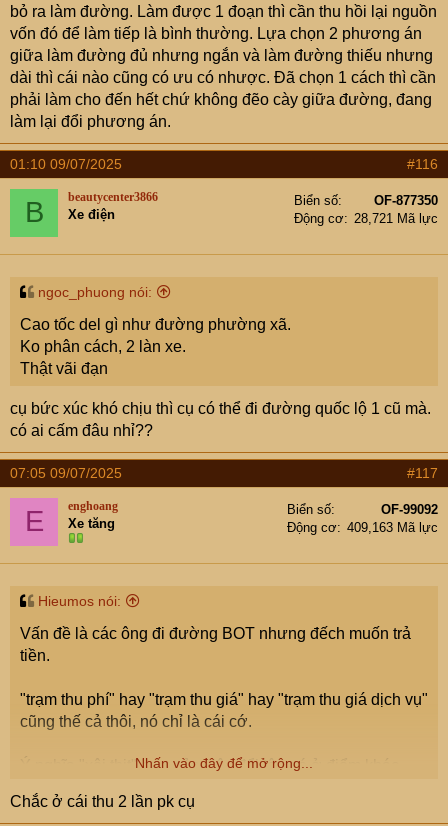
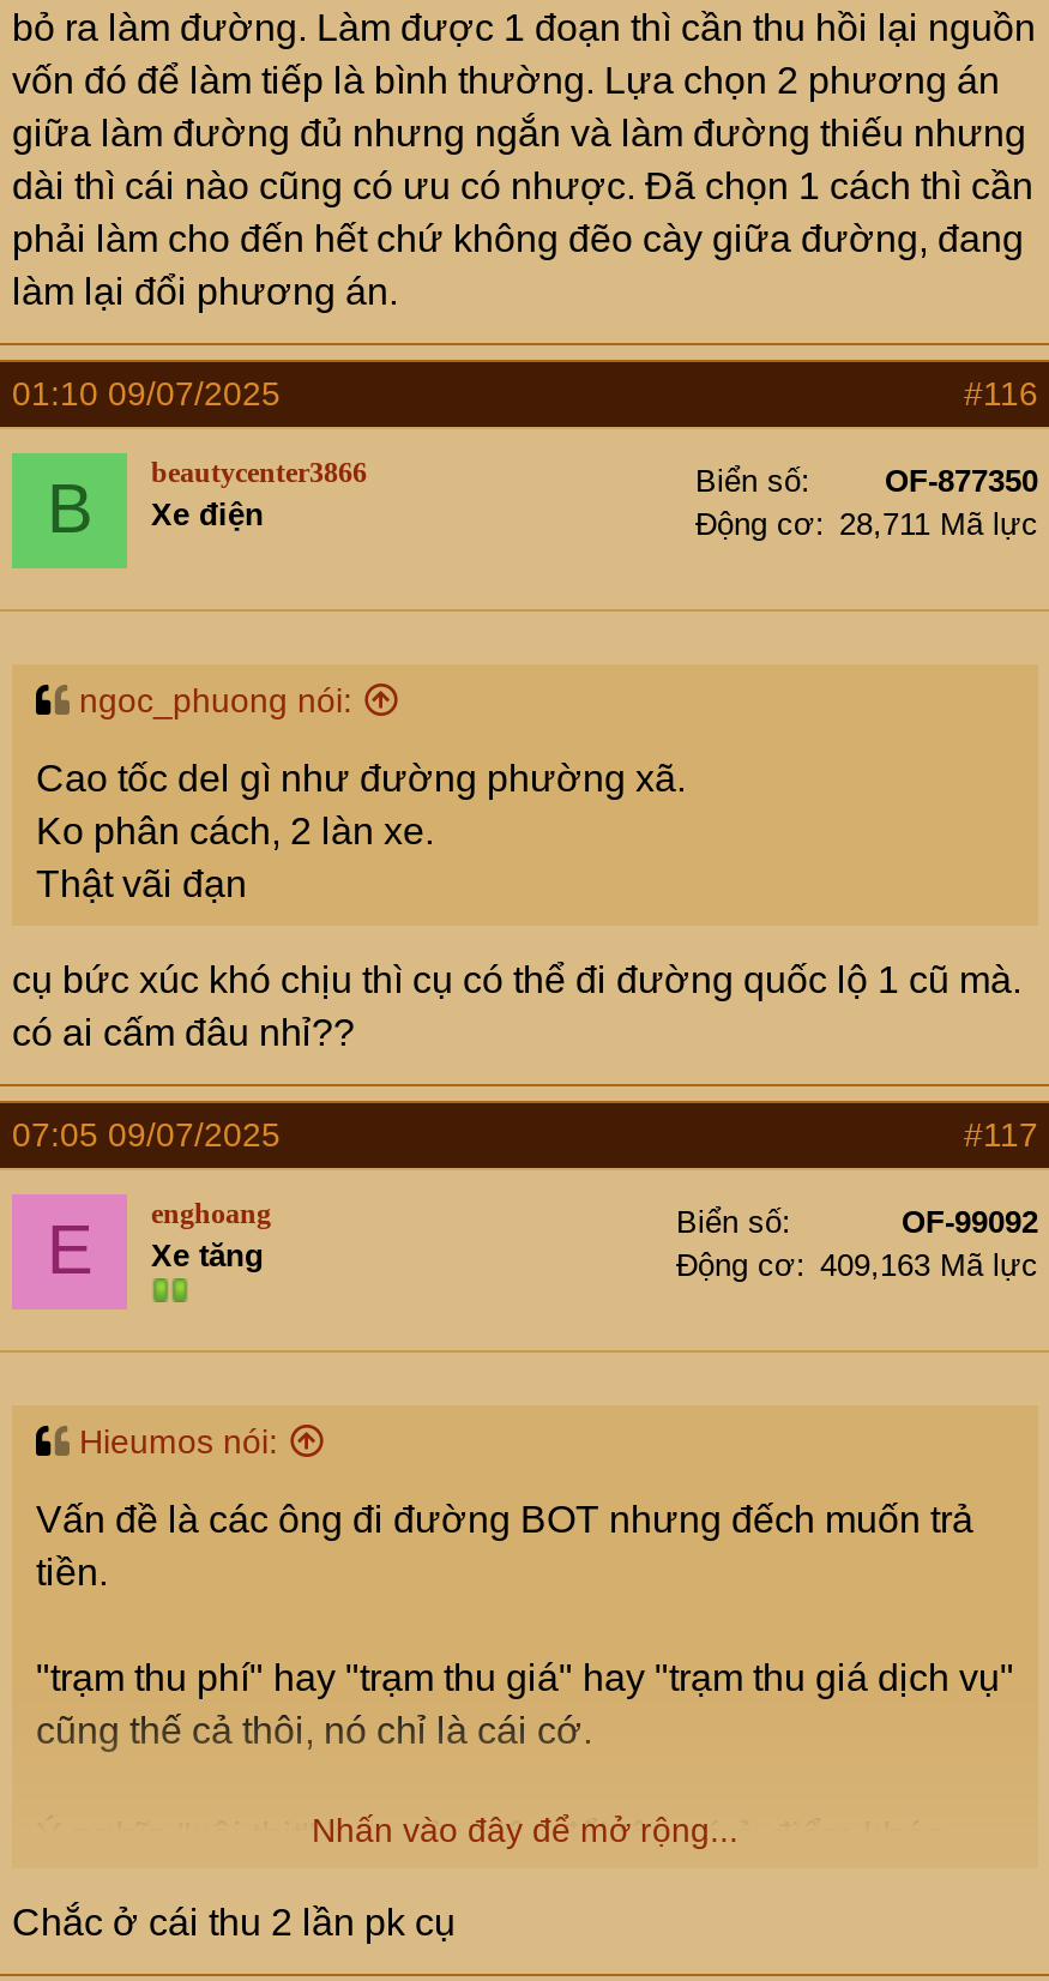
[294,211,438,226] Động cơ 28,721 Mã lực -> [695,506,1038,542] Động cơ 28,711 Mã lực

